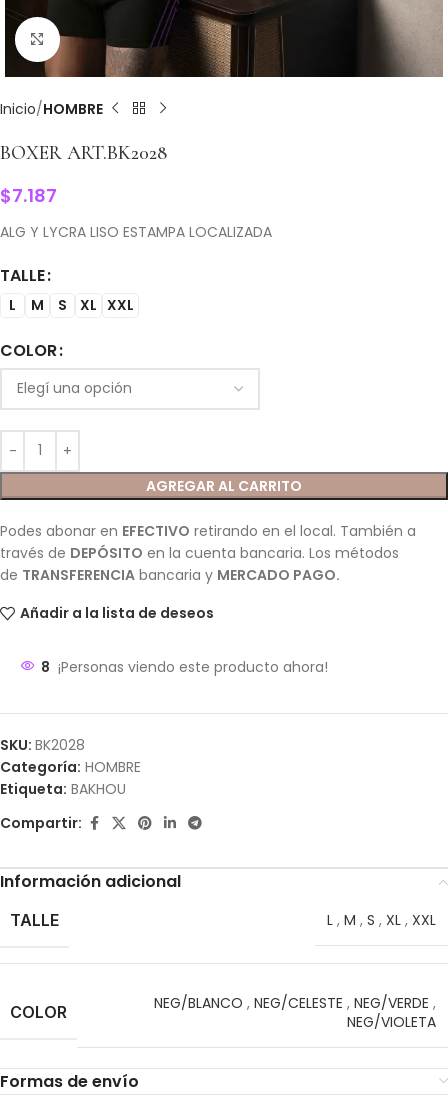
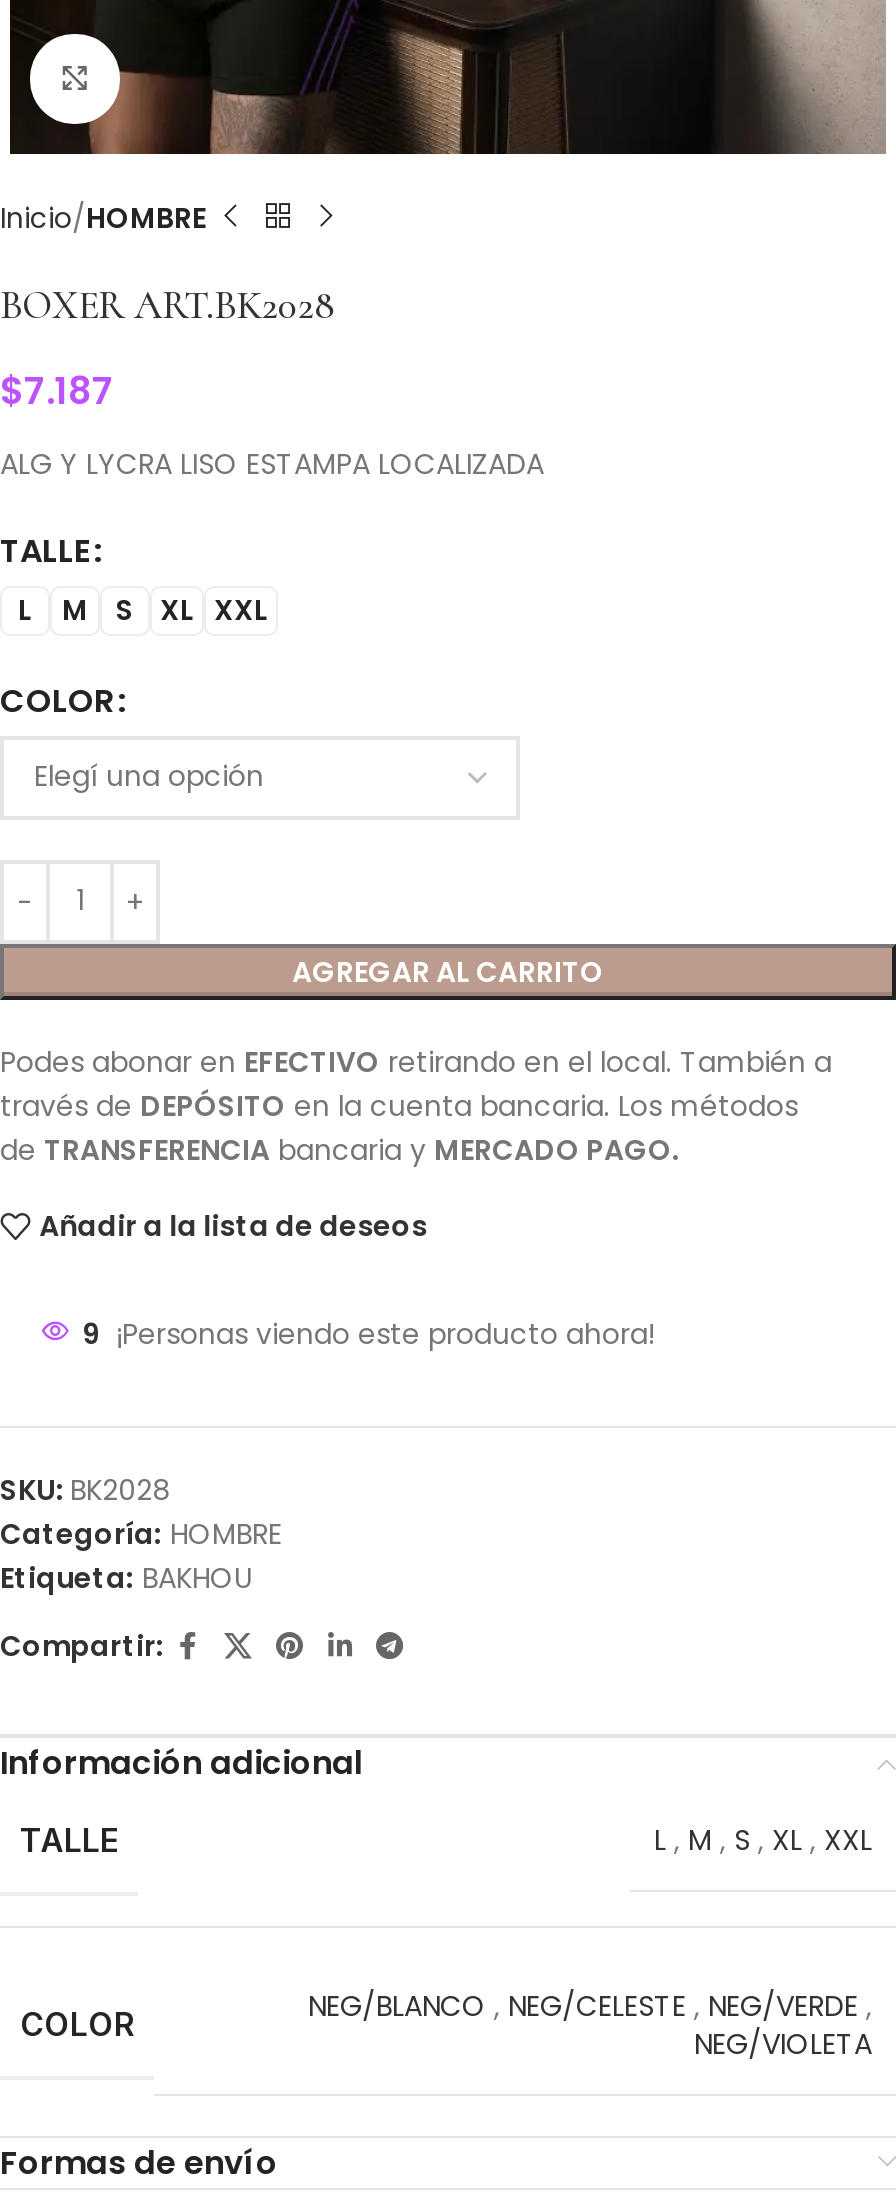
[41,657,328,677] 8 ¡Personas viendo este producto ahora! -> [82,1314,656,1354] 9 ¡Personas viendo este producto ahora!

